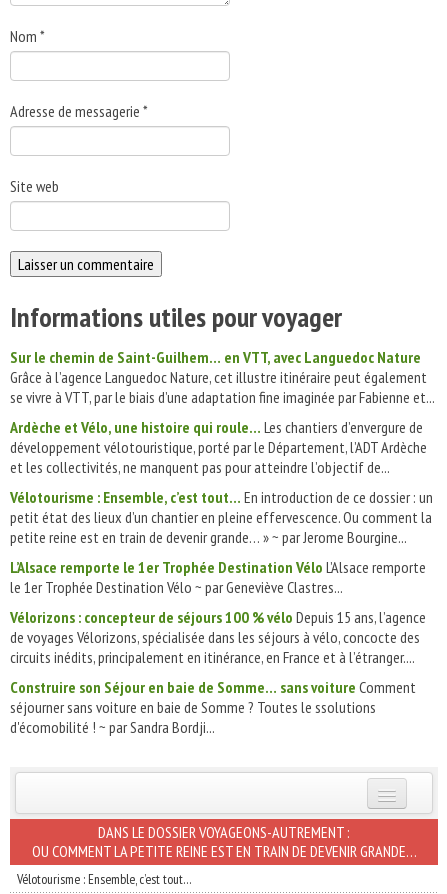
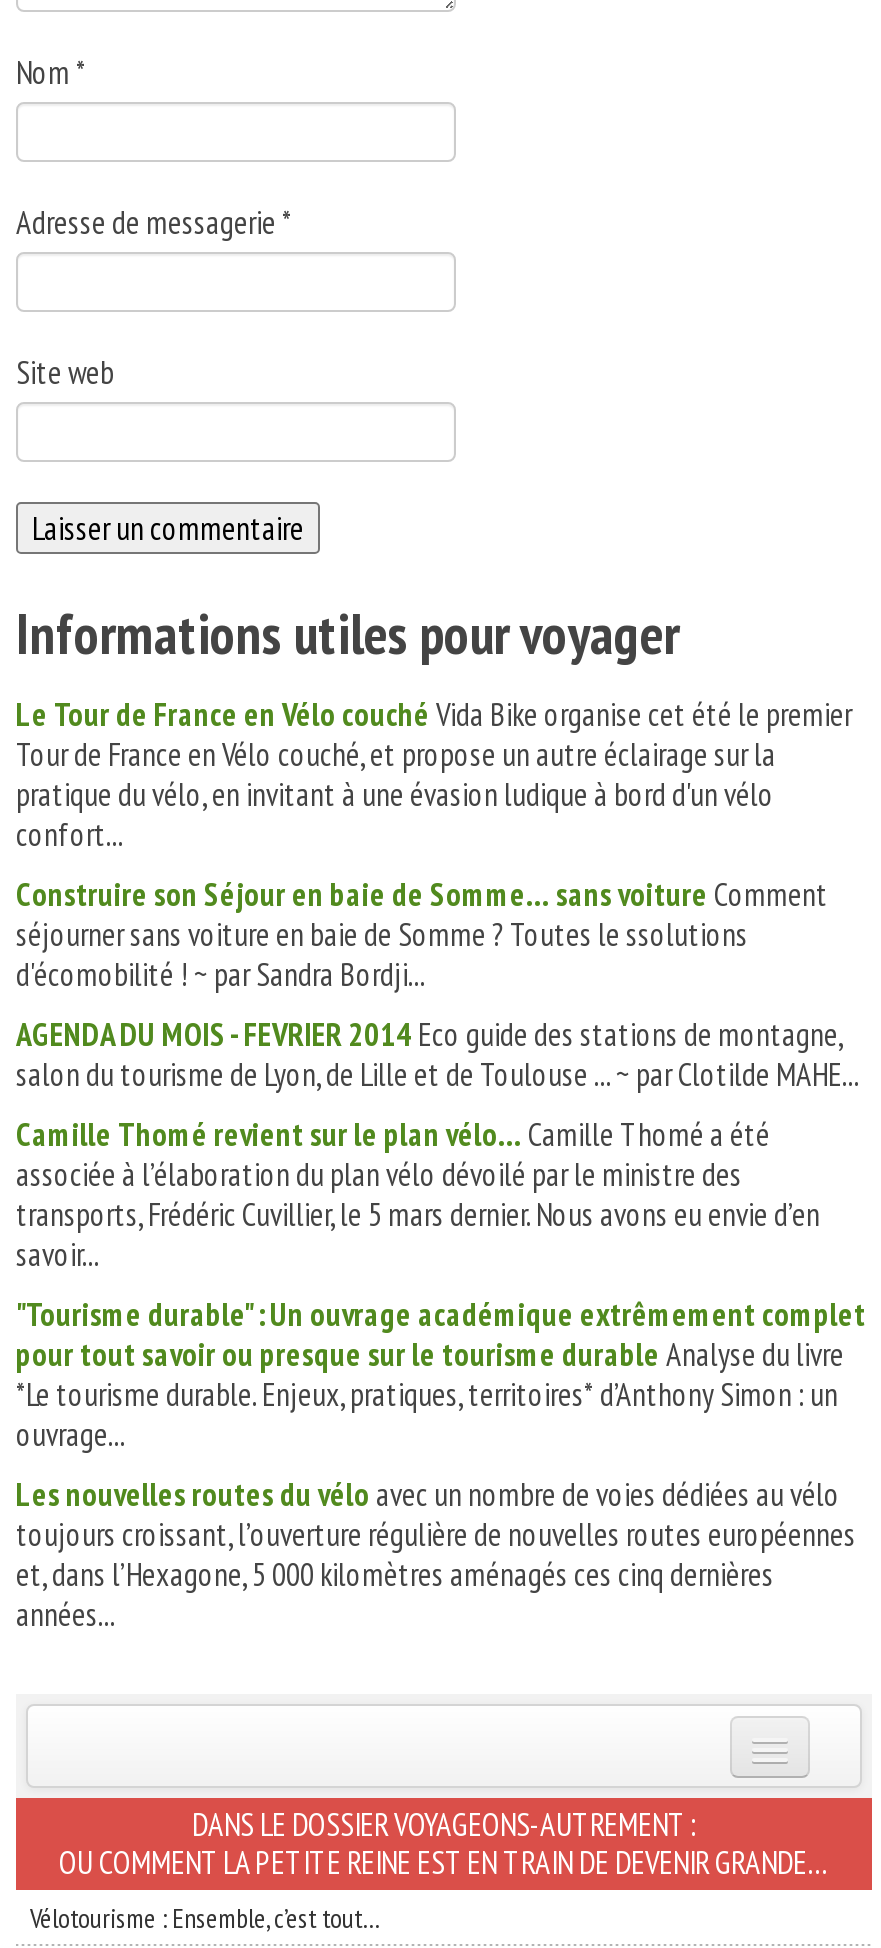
[10,347,435,667] Sur le chemin de Saint-Guilhem… en VTT, avec Languedoc Nature | Grâce à l’agence Languedoc Nature, cet illustre itinéraire peut également | se vivre à VTT, par le biais d’une adaptation fine imaginée par Fabienne et... | Ardèche et Vélo, une histoire qui roule… Les chantiers d’envergure de | développement vélotouristique, porté par le Département, l’ADT Ardèche | et les collectivités, ne manquent pas pour atteindre l’objectif de... | Vélotourisme : Ensemble, c’est tout… En introduction de ce dossier : un | petit état des lieux d’un chantier en pleine effervescence. Ou comment la | petite reine est en train de devenir grande… » ~ par Jerome Bourgine... | L’Alsace remporte le 1er Trophée Destination Vélo L’Alsace remporte | le 1er Trophée Destination Vélo ~ par Geneviève Clastres... | Vélorizons : concepteur de séjours 100 % vélo Depuis 15 ans, l’agence | de voyages Vélorizons, spécialisée dans les séjours à vélo, concocte des | circuits inédits, principalement en itinérance, en France et à l’étranger.... -> [16,695,852,855] Le Tour de France en Vélo couché Vida Bike organise cet été le premier | Tour de France en Vélo couché, et propose un autre éclairage sur la | pratique du vélo, en invitant à une évasion ludique à bord d'un vélo | confort...
moved [10,677,416,737] -> [16,875,828,995]: Construire son Séjour en baie de Somme… sans voiture Comment | séjourner sans voiture en baie de Somme ? Toutes le ssolutions | d'écomobilité ! ~ par Sandra Bordji...
none -> [16,1015,866,1635] AGENDA DU MOIS - FEVRIER 2014 Eco guide des stations de montagne, | salon du tourisme de Lyon, de Lille et de Toulouse ... ~ par Clotilde MAHE... | Camille Thomé revient sur le plan vélo... Camille Thomé a été | associée à l’élaboration du plan vélo dévoilé par le ministre des | transports, Frédéric Cuvillier, le 5 mars dernier. Nous avons eu envie d’en | savoir... | "Tourisme durable" : Un ouvrage académique extrêmement complet | pour tout savoir ou presque sur le tourisme durable Analyse du livre | *Le tourisme durable. Enjeux, pratiques, territoires* d’Anthony Simon : un | ouvrage... | Les nouvelles routes du vélo avec un nombre de voies dédiées au vélo | toujours croissant, l’ouverture régulière de nouvelles routes européennes | et, dans l’Hexagone, 5 000 kilomètres aménagés ces cinq dernières | années...

